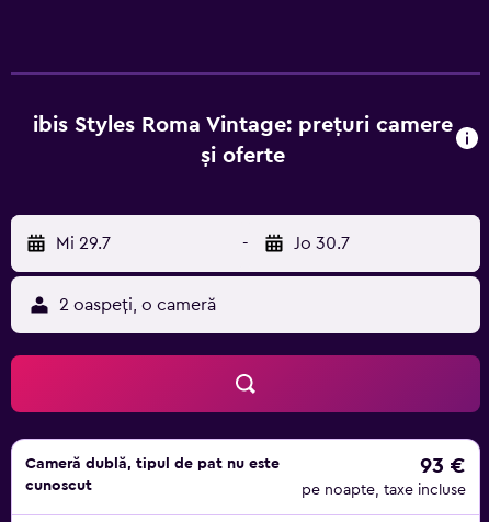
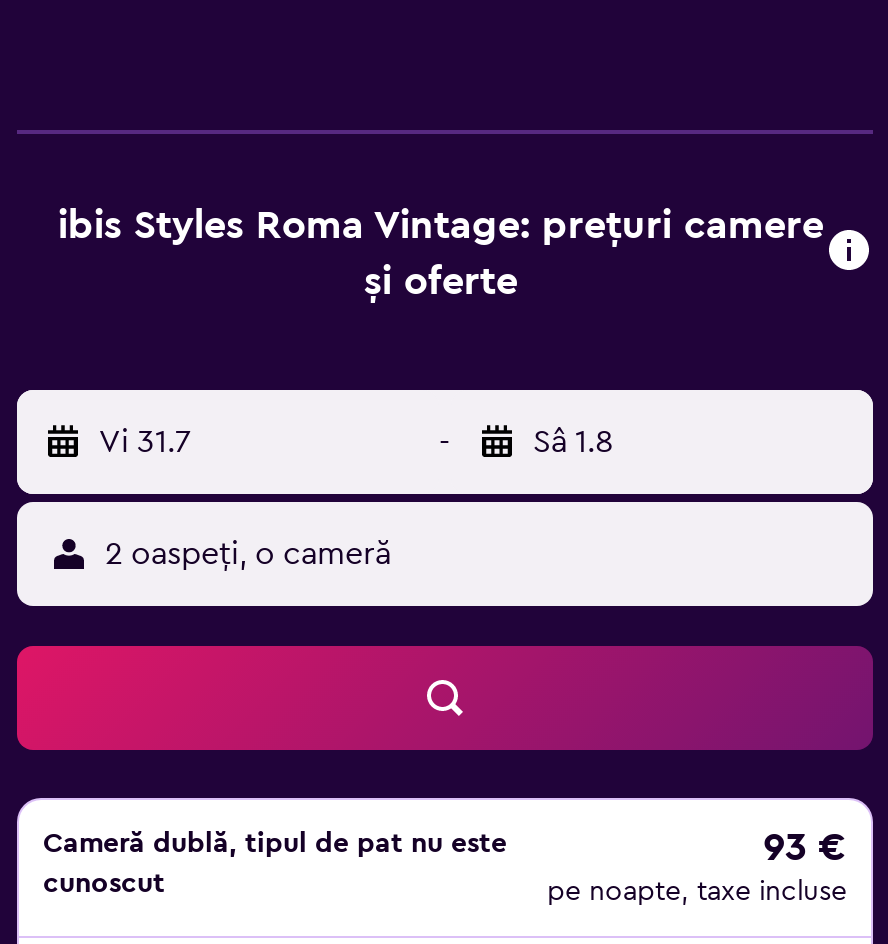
[56,235,111,252] Mi 29.7 -> [99,426,191,458] Vi 31.7
[294,235,350,252] Jo 30.7 -> [533,426,613,458] Sâ 1.8

